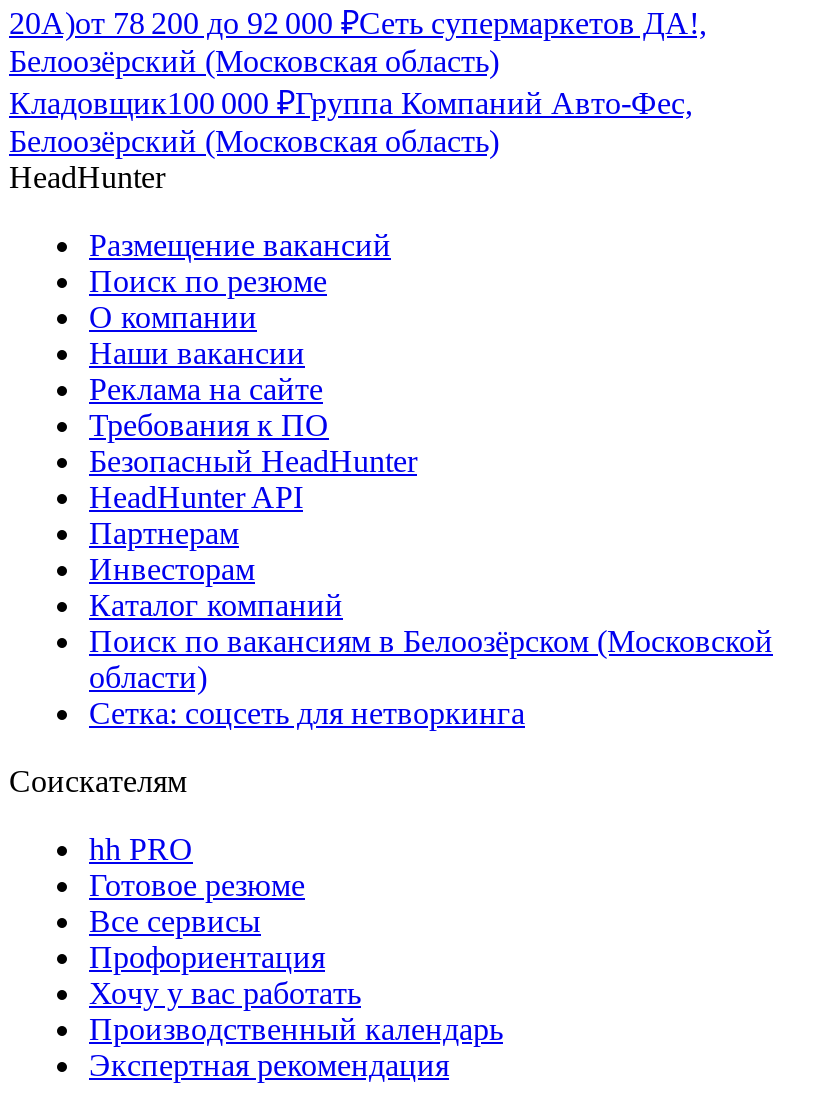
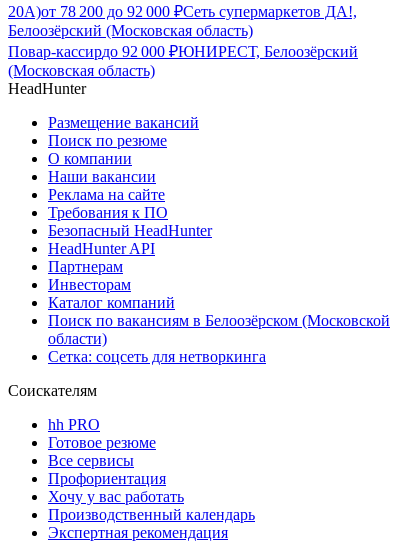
[9,86,693,158] Кладовщик100 000 ₽Группа Компаний Авто-Фес, | Белоозёрский (Московская область) -> [8,43,358,79] Повар-кассирдо 92 000 ₽ЮНИРЕСТ, Белоозёрский | (Московская область)

